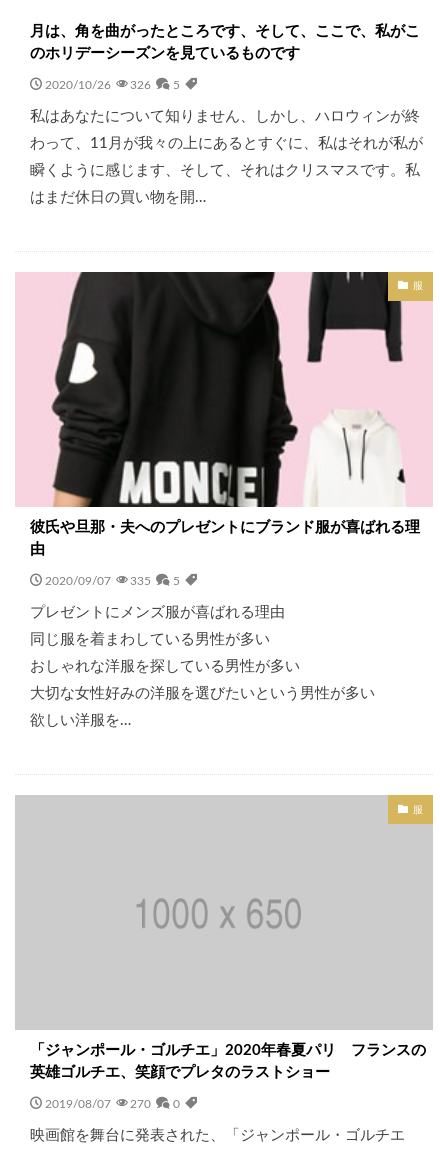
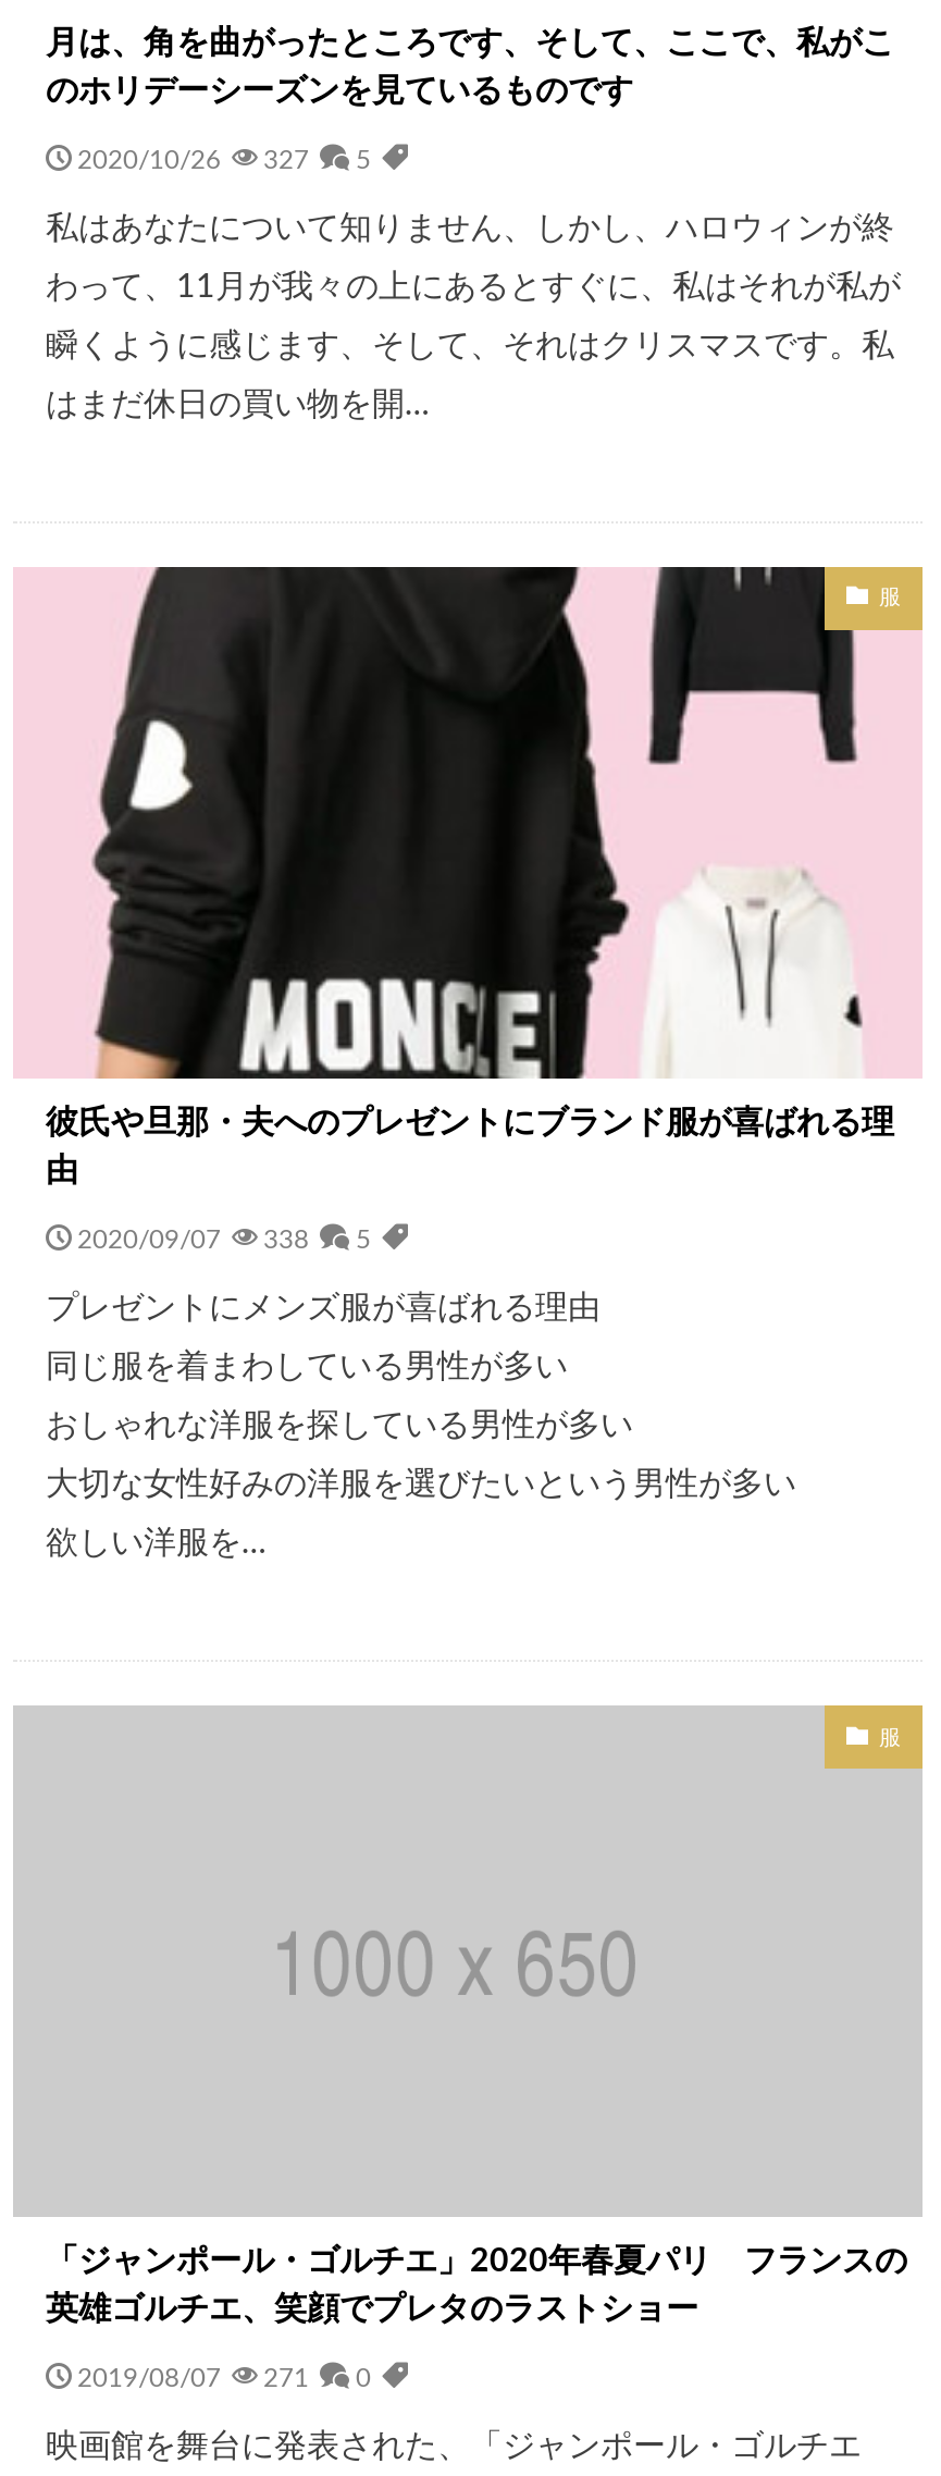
[44,78,179,90] 2020/10/26 326 5 -> [77,145,371,171] 2020/10/26 327 5
[44,574,179,586] 2020/09/07 335 5 -> [77,1224,371,1251] 2020/09/07 338 5
[44,1097,179,1109] 2019/08/07 270 0 -> [77,2363,371,2389] 2019/08/07 271 0

